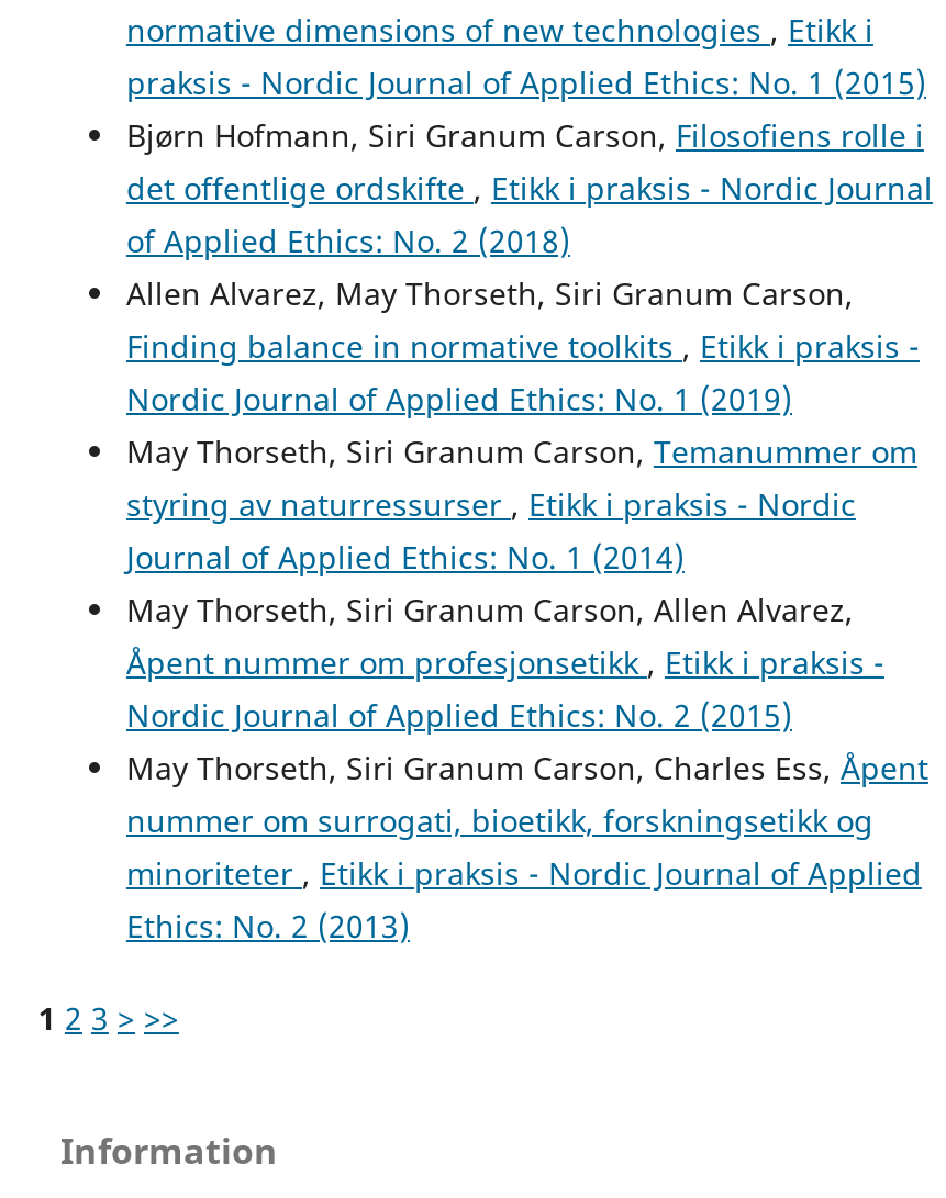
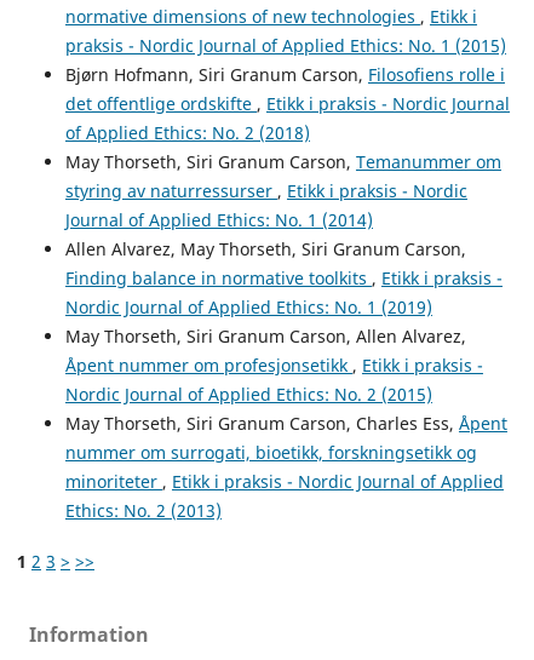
moved [126,272,920,419] -> [65,237,503,318]: Allen Alvarez, May Thorseth, Siri Granum Carson, | Finding balance in normative toolkits, Etikk i praksis - | Nordic Journal of Applied Ethics: No. 1 (2019)
moved [126,430,917,578] -> [65,150,501,231]: May Thorseth, Siri Granum Carson, Temanummer om | styring av naturressurser, Etikk i praksis - Nordic | Journal of Applied Ethics: No. 1 (2014)

